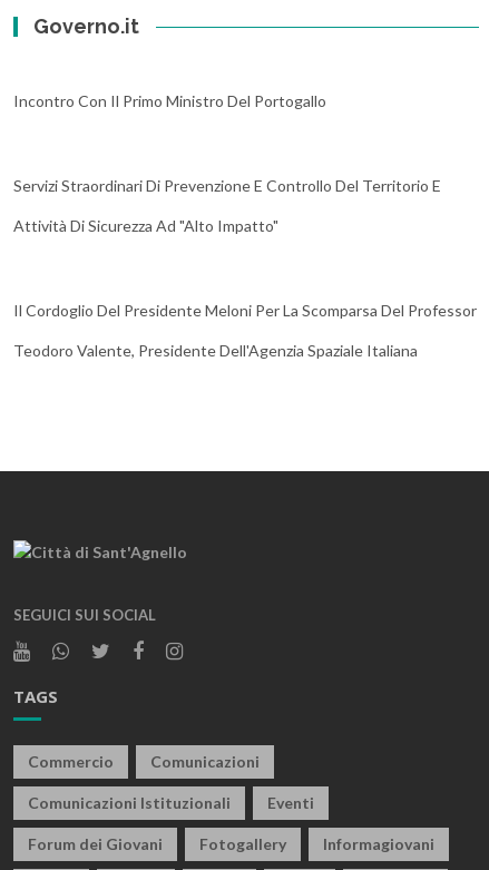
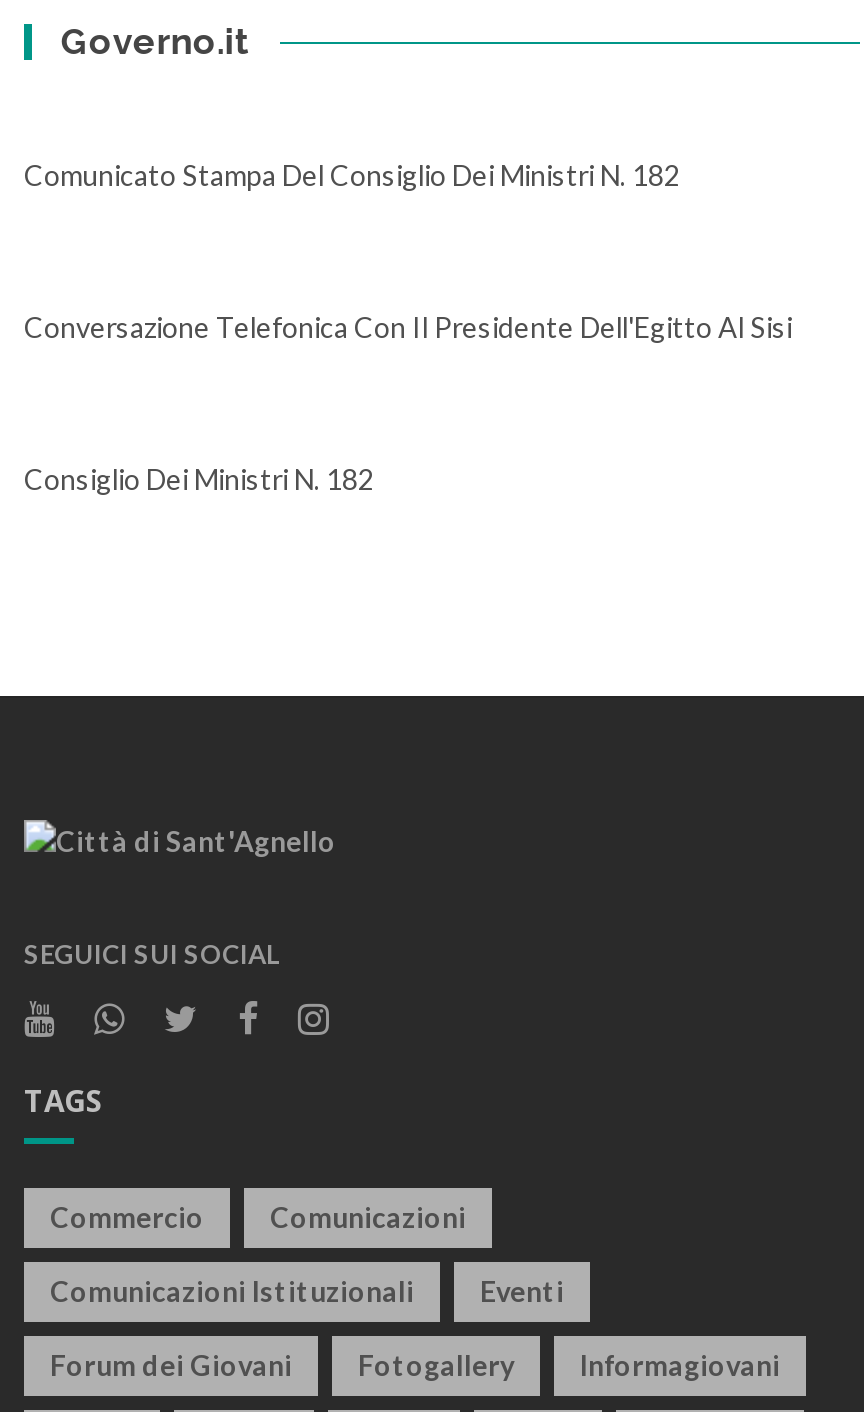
[13,91,326,110] Incontro Con Il Primo Ministro Del Portogallo -> [24,158,680,192] Comunicato Stampa Del Consiglio Dei Ministri N. 182
[13,176,441,235] Servizi Straordinari Di Prevenzione E Controllo Del Territorio E | Attività Di Sicurezza Ad "Alto Impatto" -> [24,310,792,344] Conversazione Telefonica Con Il Presidente Dell'Egitto Al Sisi
[13,301,477,360] Il Cordoglio Del Presidente Meloni Per La Scomparsa Del Professor | Teodoro Valente, Presidente Dell'Agenzia Spaziale Italiana -> [24,462,374,496] Consiglio Dei Ministri N. 182

